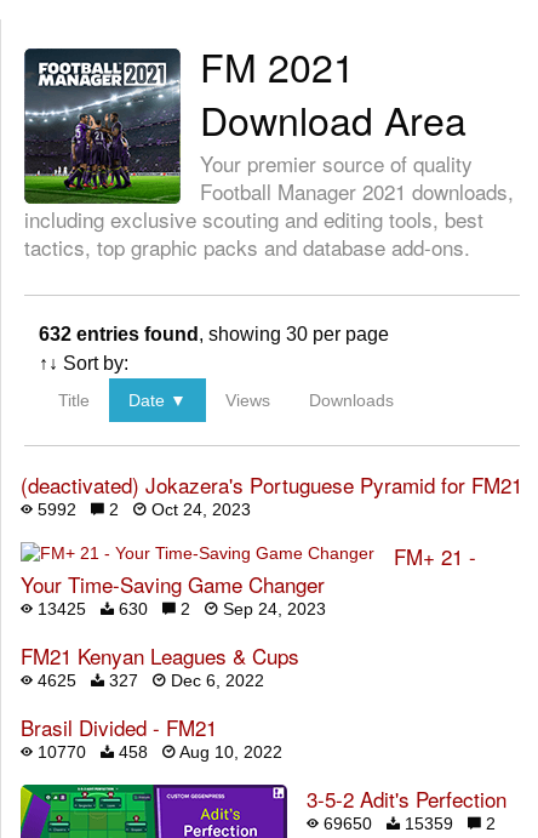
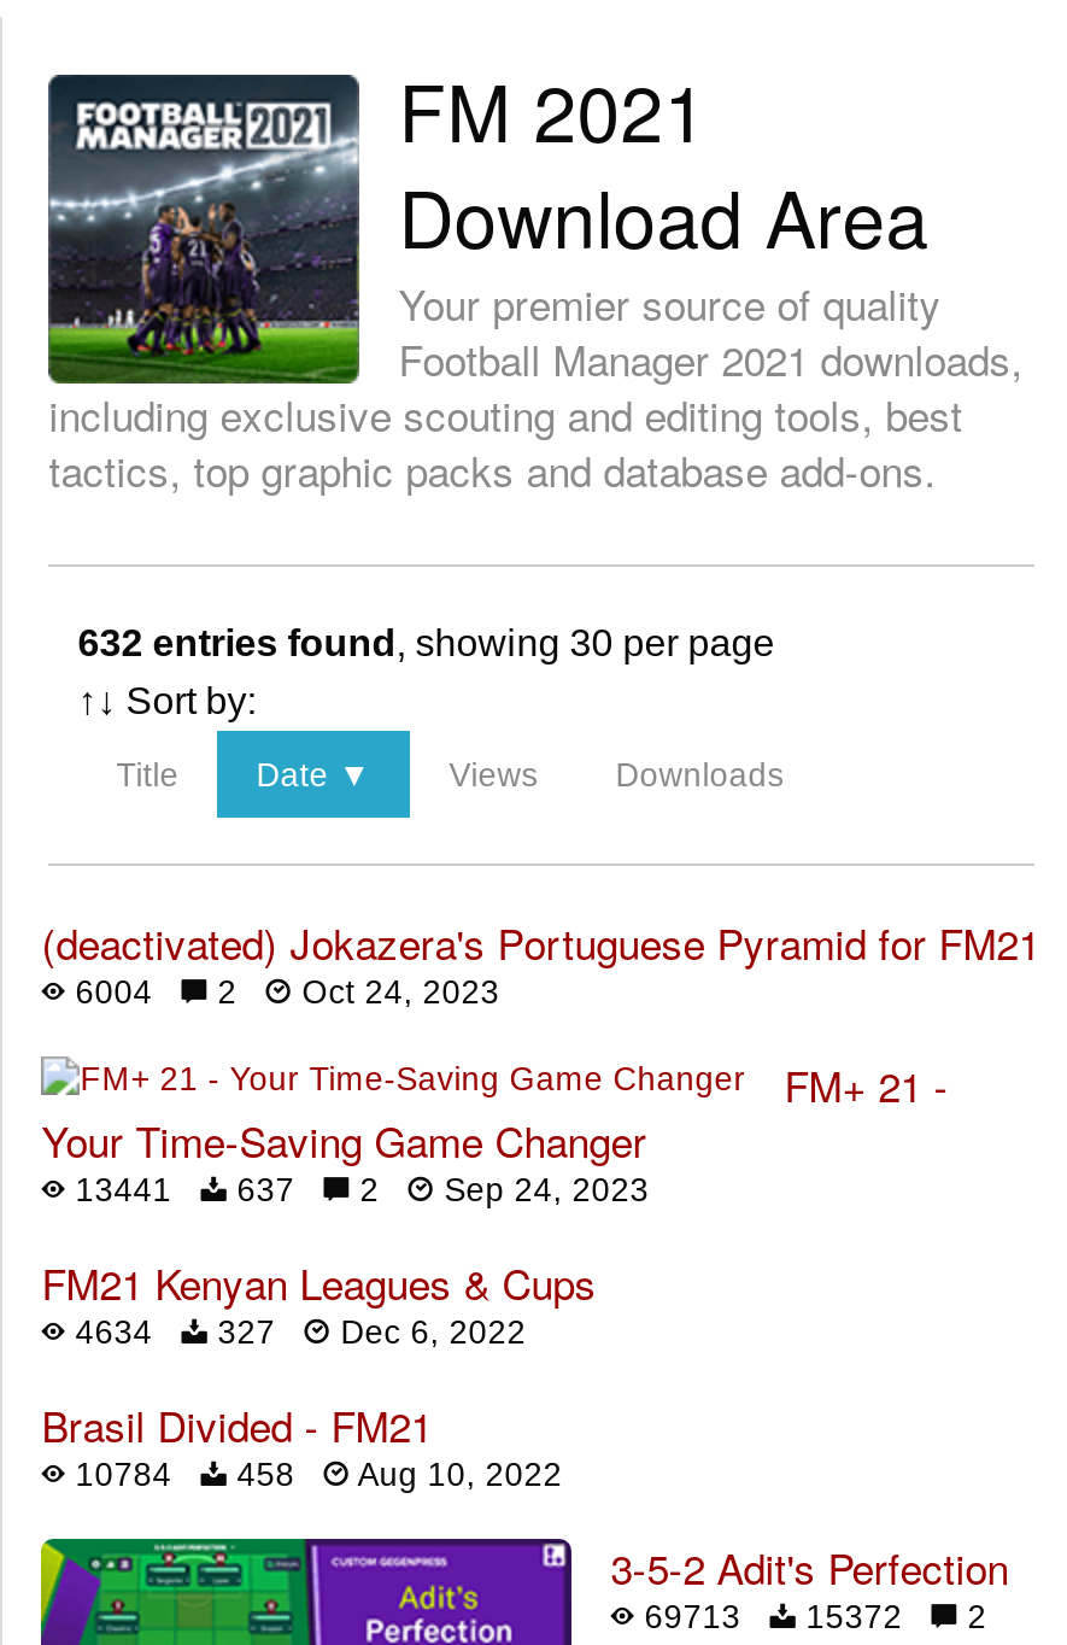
[33,501,251,520] 5992 2 Oct 24, 2023 -> [66,976,500,1012] 6004 2 Oct 24, 2023
[33,601,101,619] 13425 -> [66,1173,201,1210] 13441
[114,601,163,619] 630 -> [227,1173,324,1210] 637
[33,672,264,691] 4625 327 Dec 6, 2022 -> [66,1316,526,1352] 4634 327 Dec 6, 2022
[33,744,283,762] 10770 458 Aug 10, 2022 -> [66,1458,562,1494] 10784 458 Aug 10, 2022
[319,816,387,834] 69650 -> [635,1600,770,1637] 69713
[400,816,468,834] 15359 -> [796,1600,931,1637] 15372

